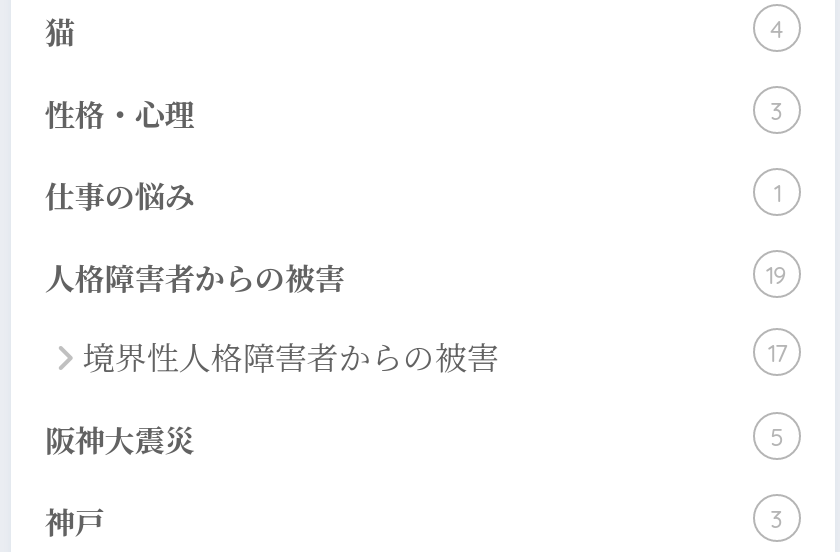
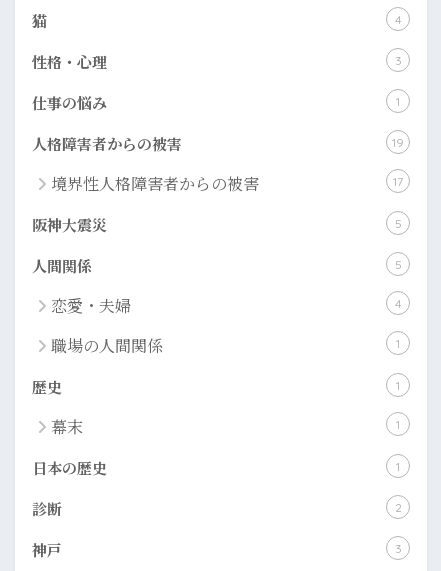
none -> [32,255,402,519] 人間関係 | 5 | 恋愛・夫婦 | 4 | 職場の人間関係 | 1 | 歴史 | 1 | 幕末 | 1 | 日本の歴史 | 1 | 診断 | 2

